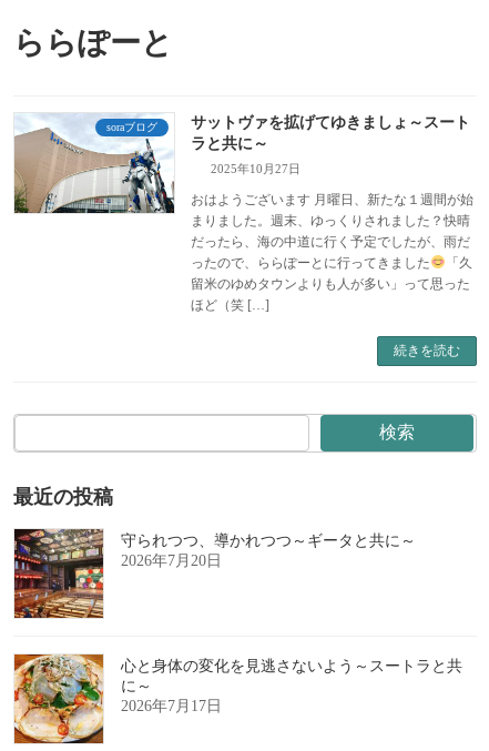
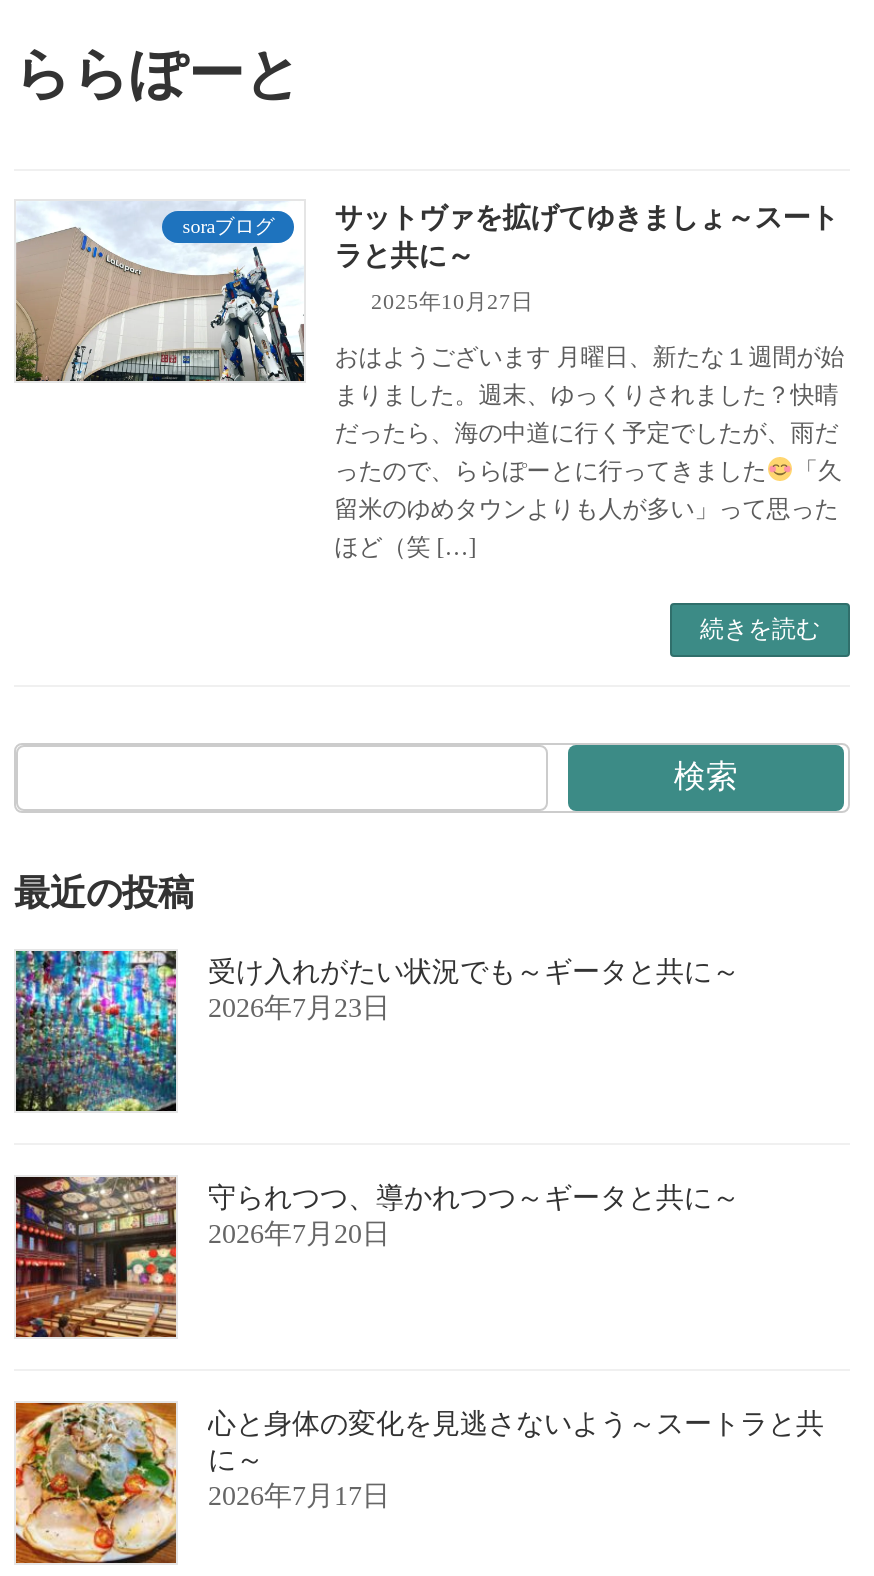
none -> [14,949,740,1111] [image] | 受け入れがたい状況でも～ギータと共に～ | 2026年7月23日

